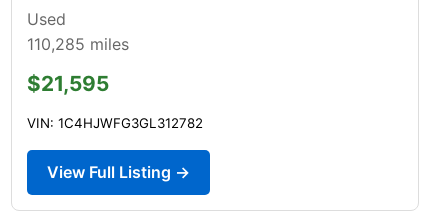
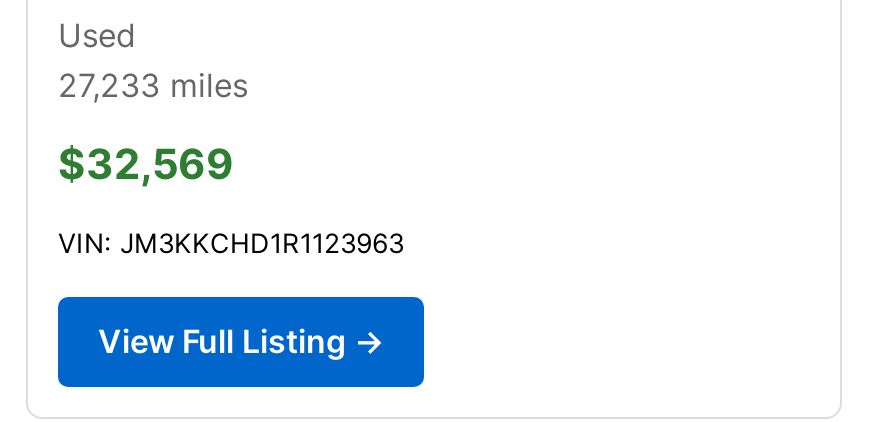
[27,34,129,54] 110,285 miles -> [58,65,248,105] 27,233 miles
[27,71,109,96] $21,595 -> [58,139,234,189] $32,569
[27,115,203,131] VIN: 1C4HJWFG3GL312782 -> [58,227,404,259] VIN: JM3KKCHD1R1123963

